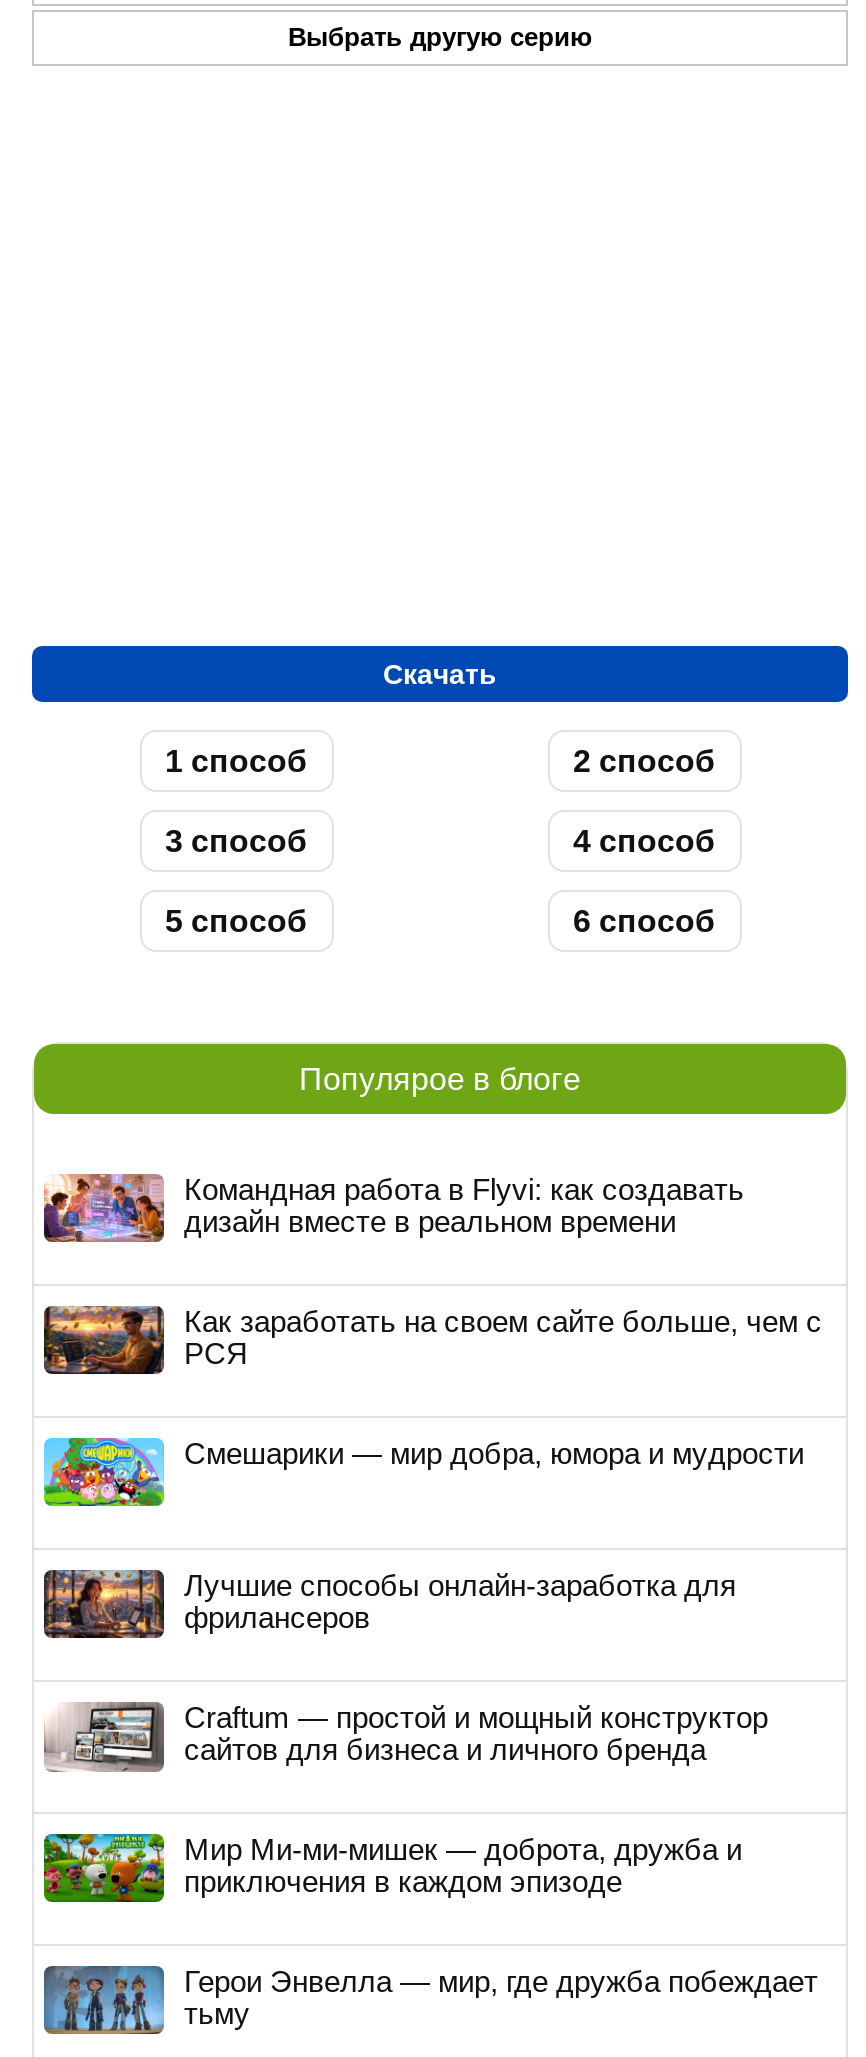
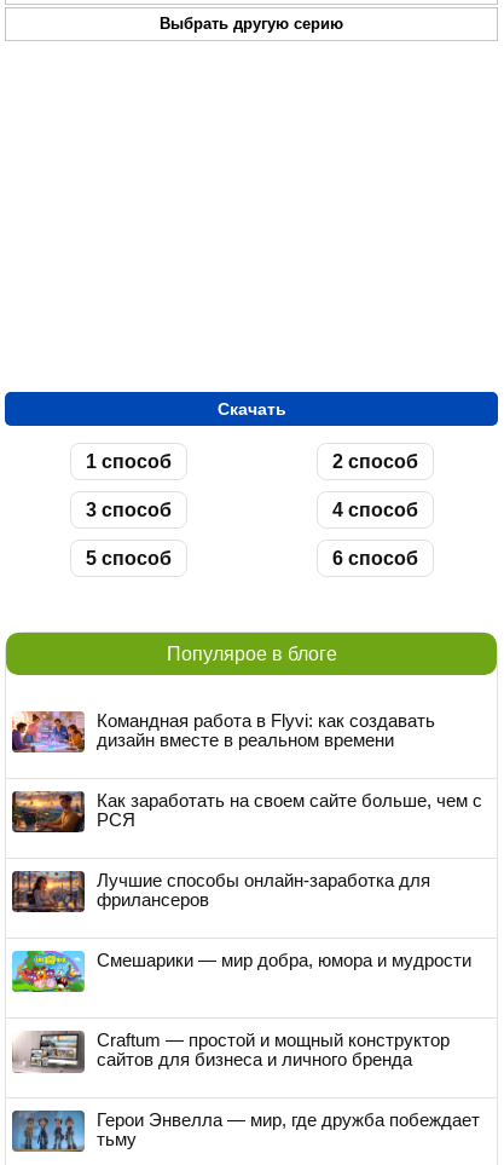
moved [42,1436,804,1508] -> [11,950,471,993]: [image] | Смешарики — мир добра, юмора и мудрости
[42,1832,742,1904] [image] | Мир Ми-ми-мишек — доброта, дружба и | приключения в каждом эпизоде -> none

